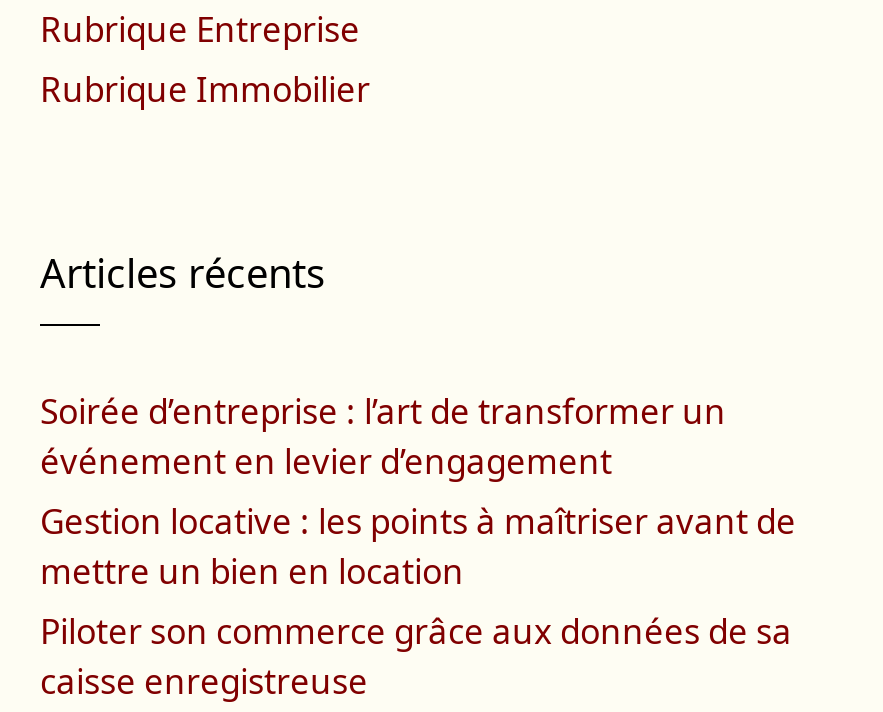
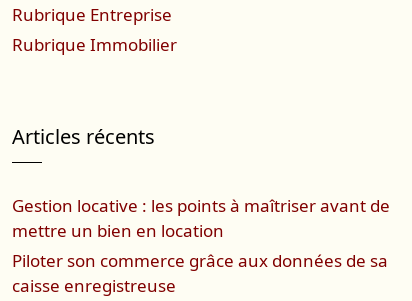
[40,388,726,484] Soirée d’entreprise : l’art de transformer un | événement en levier d’engagement -> none

